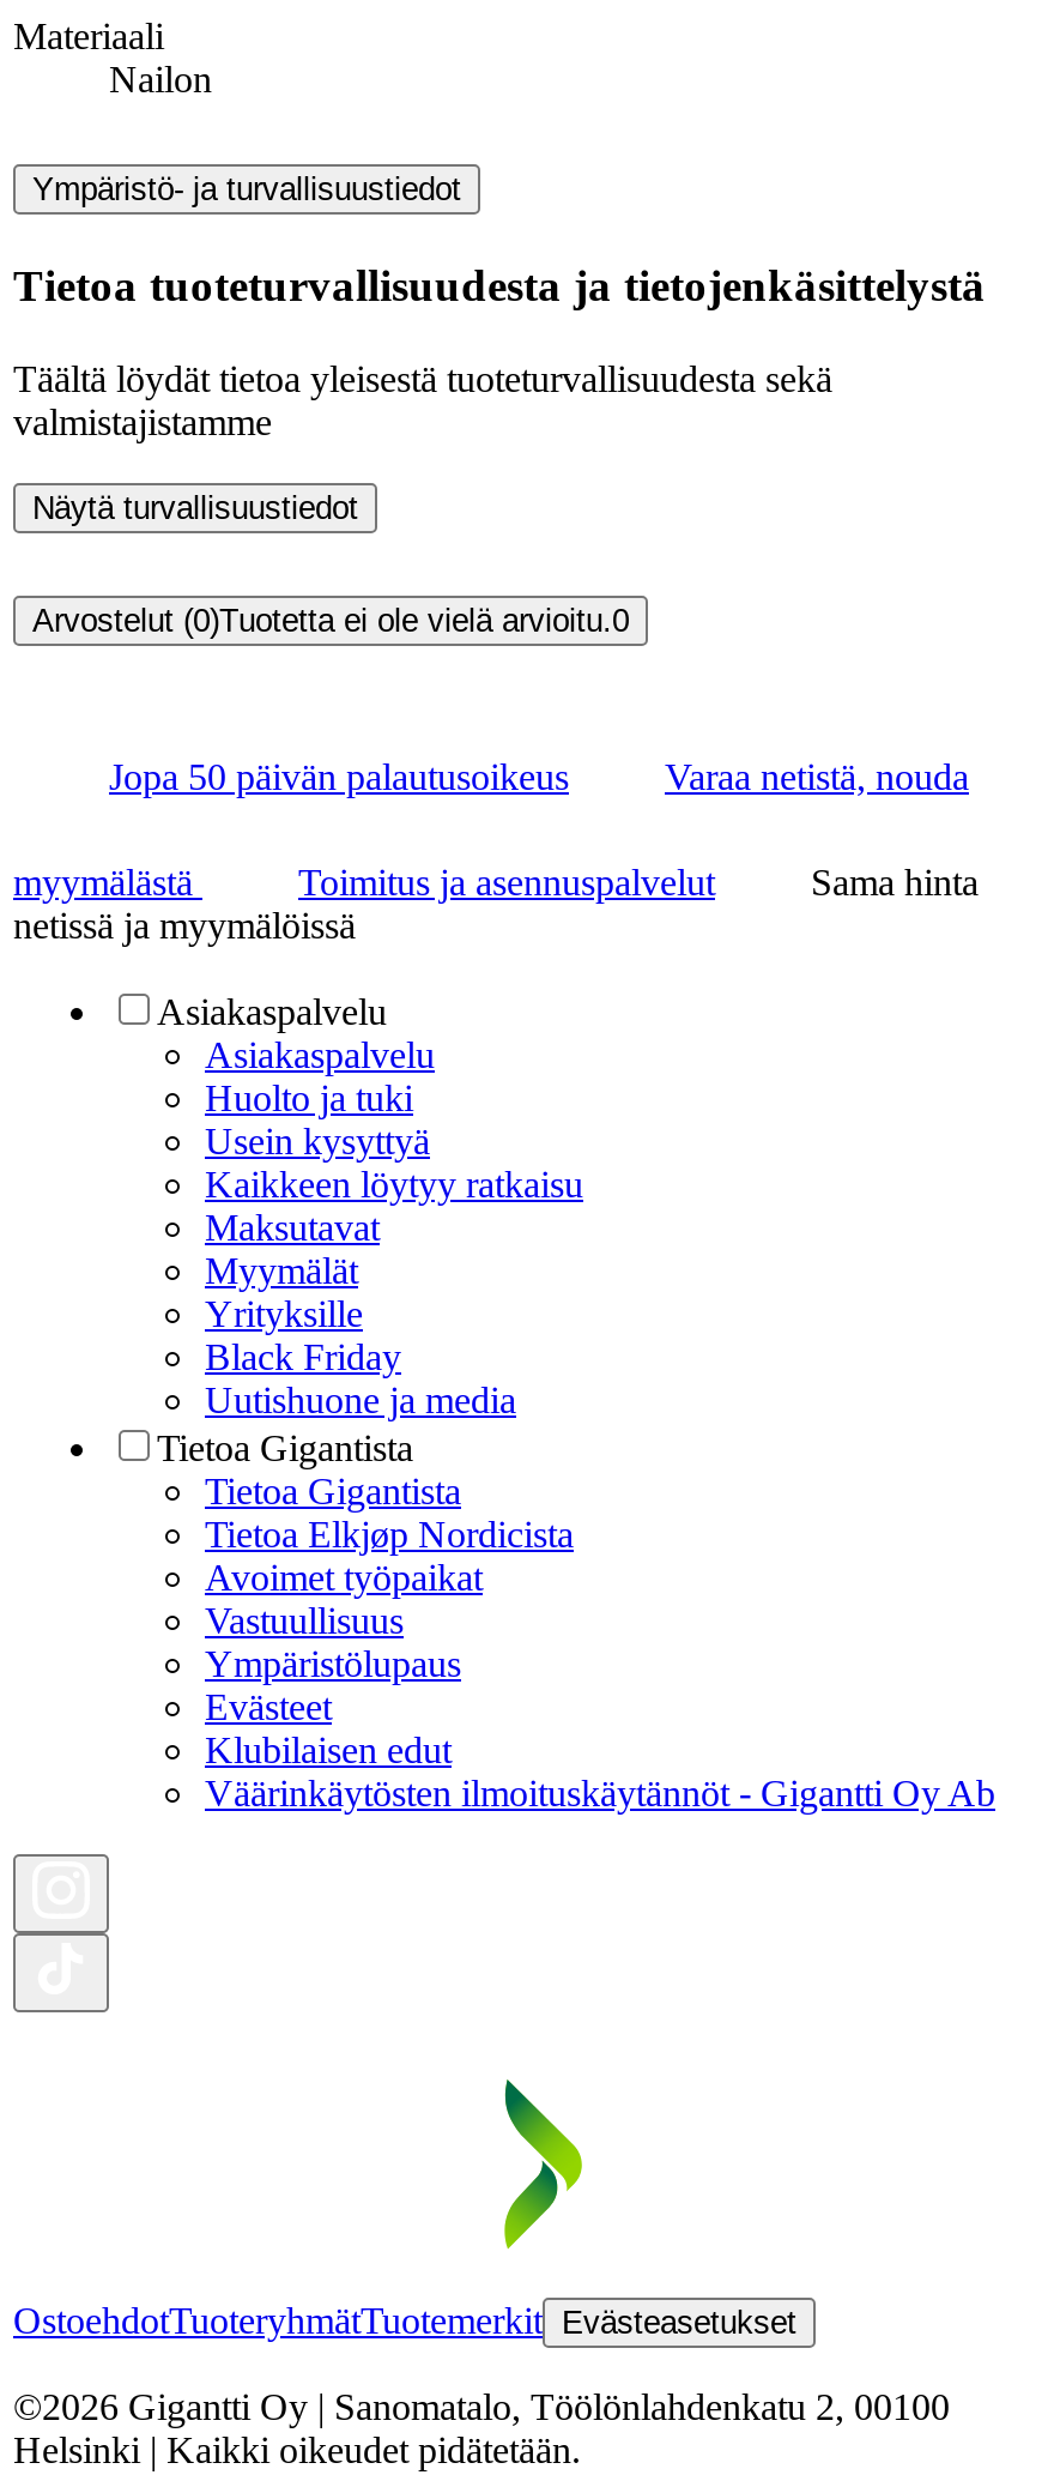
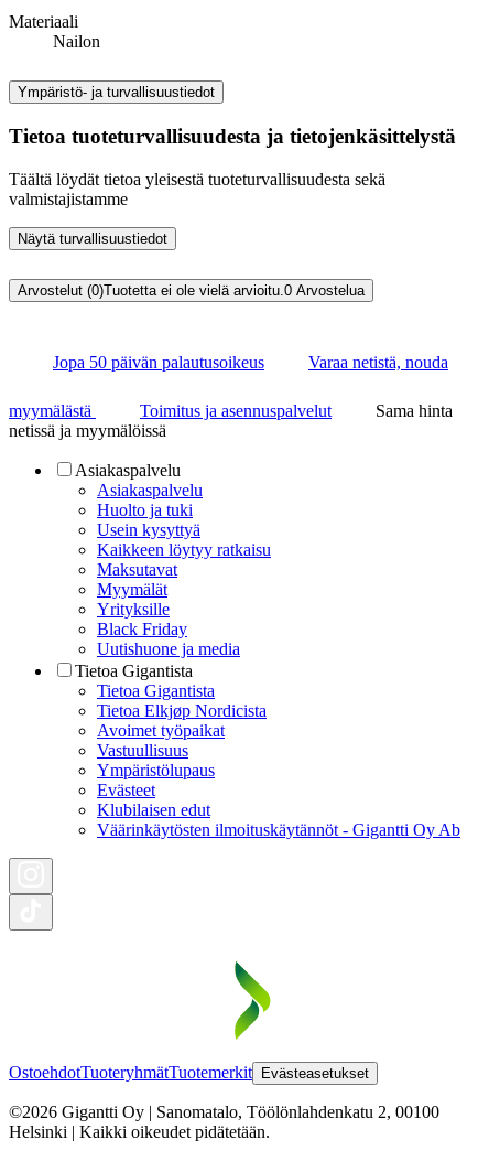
[32,603,629,639] Arvostelut (0)Tuotetta ei ole vielä arvioitu.0 -> [18,282,365,299] Arvostelut (0)Tuotetta ei ole vielä arvioitu.0 Arvostelua

